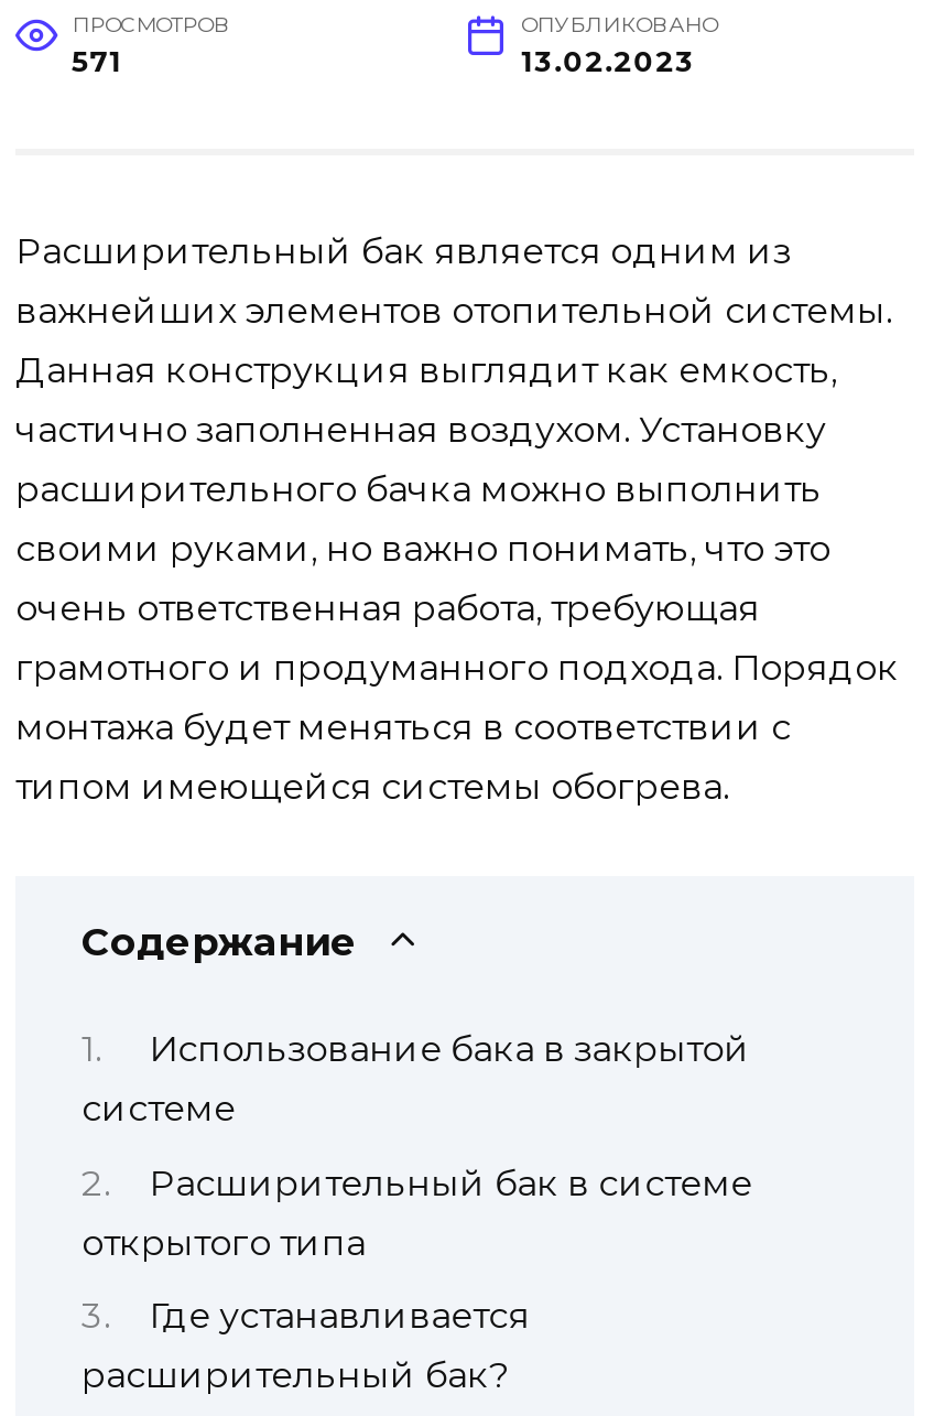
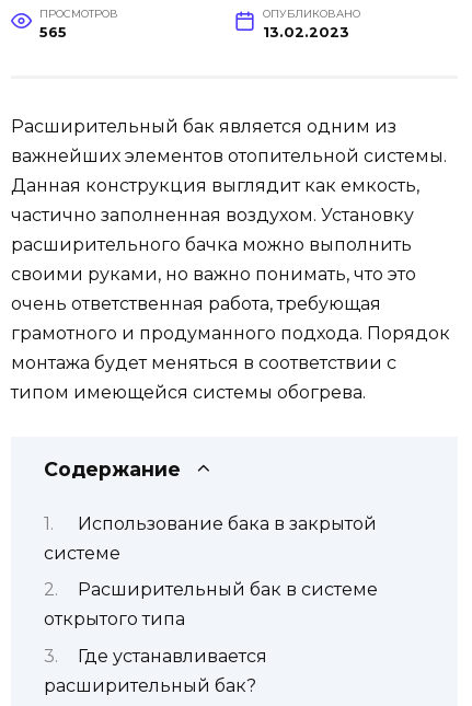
[72,45,122,78] 571 -> [39,24,66,41] 565

